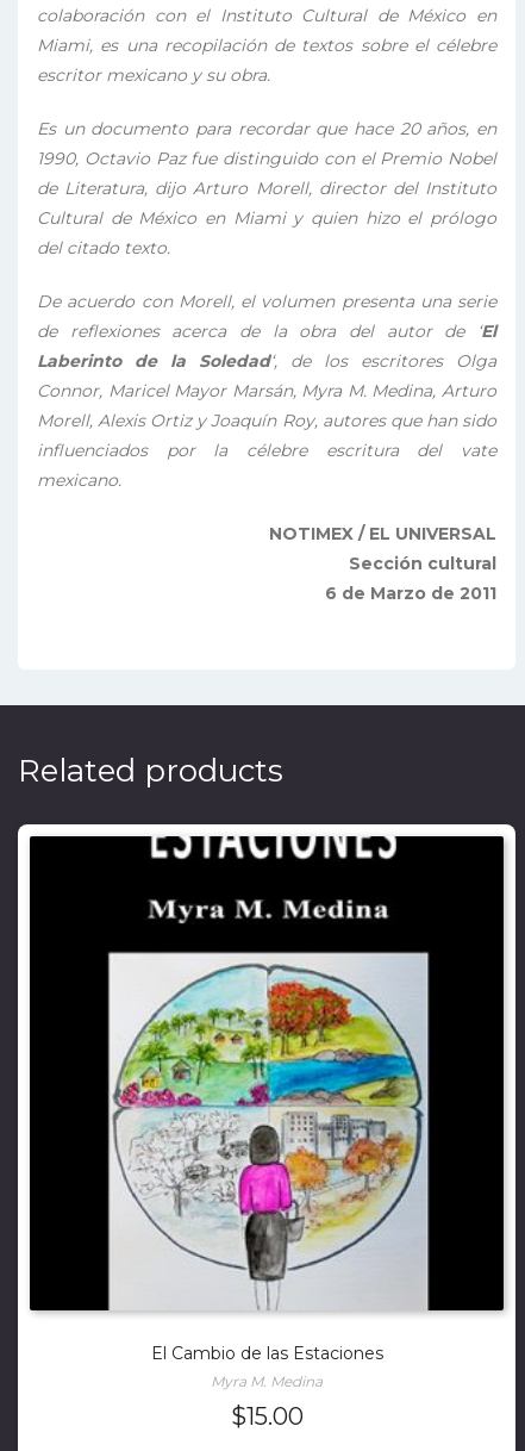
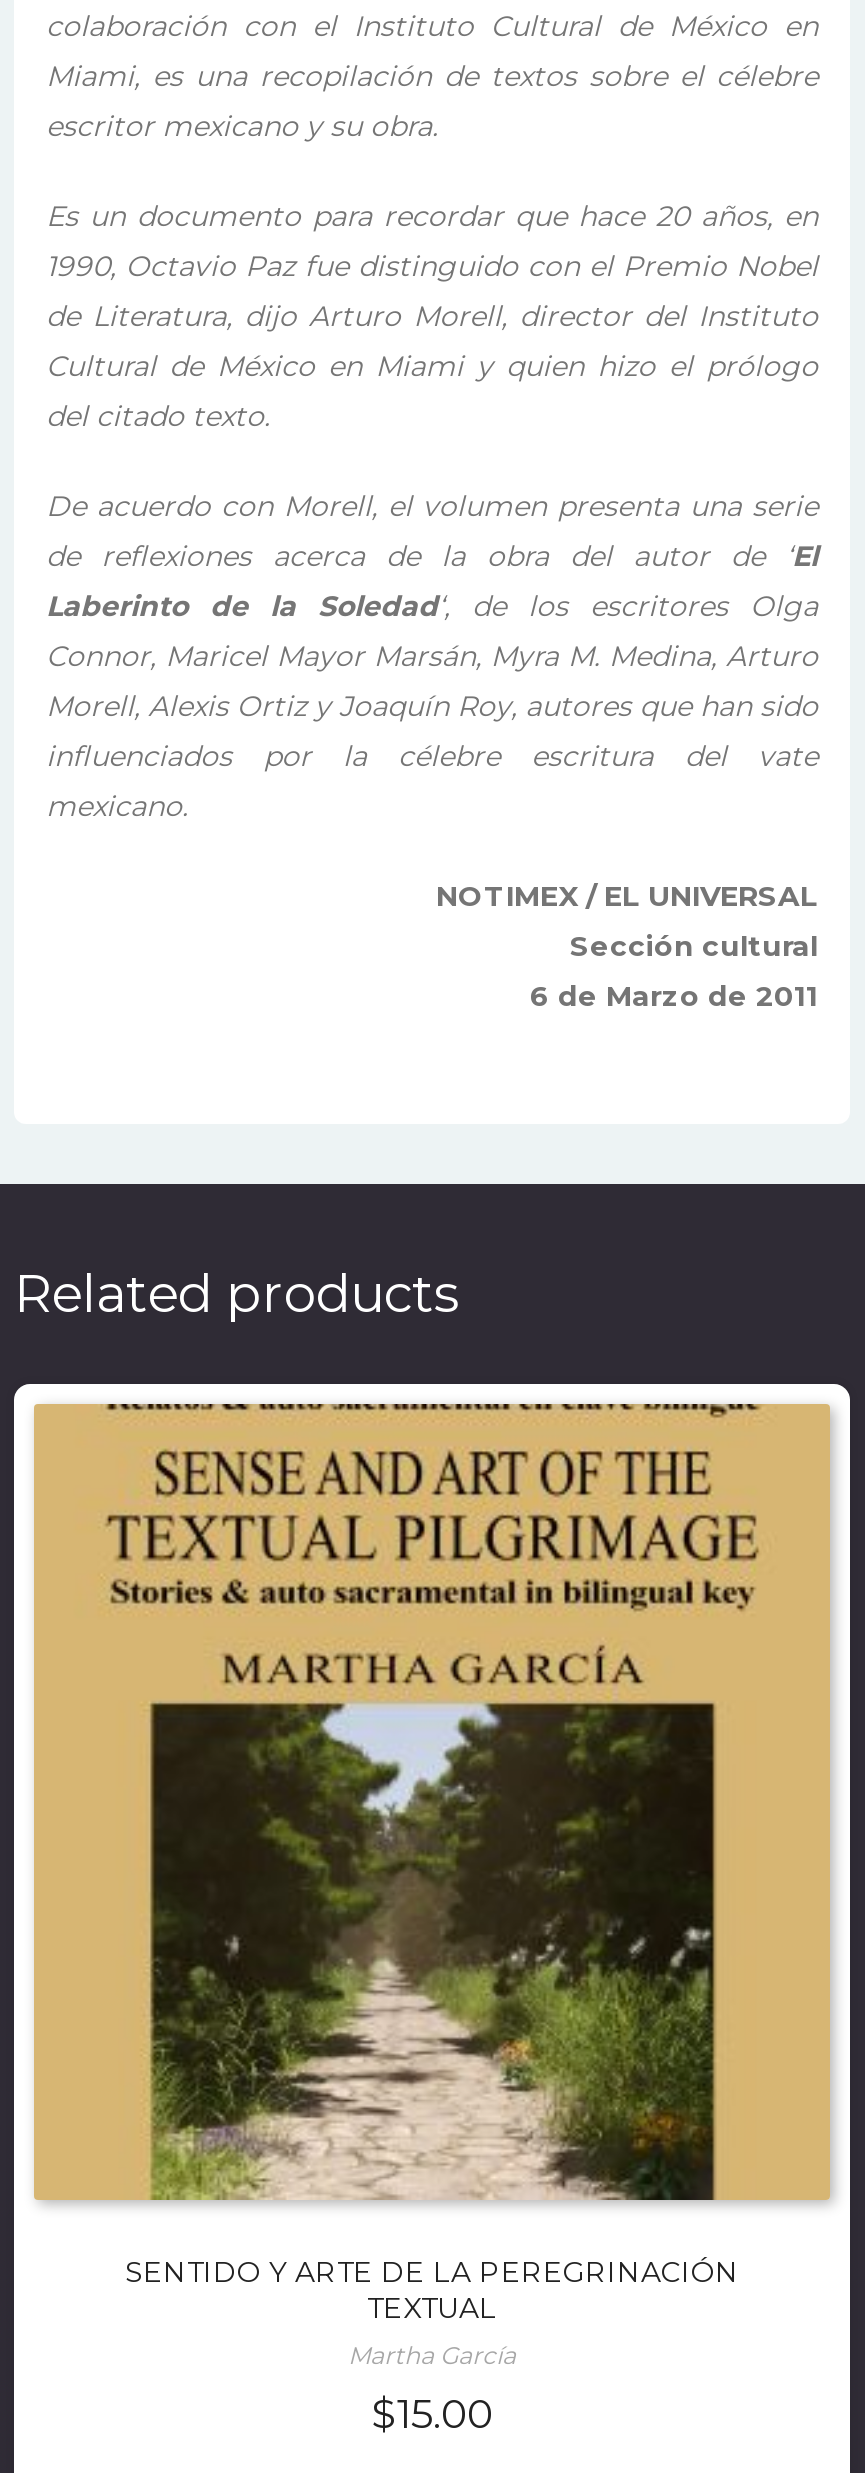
[29,835,505,1391] [image] | El Cambio de las Estaciones | Myra M. Medina -> [34,1402,830,2371] [image] | SENTIDO Y ARTE DE LA PEREGRINACIÓN | TEXTUAL | Martha García

